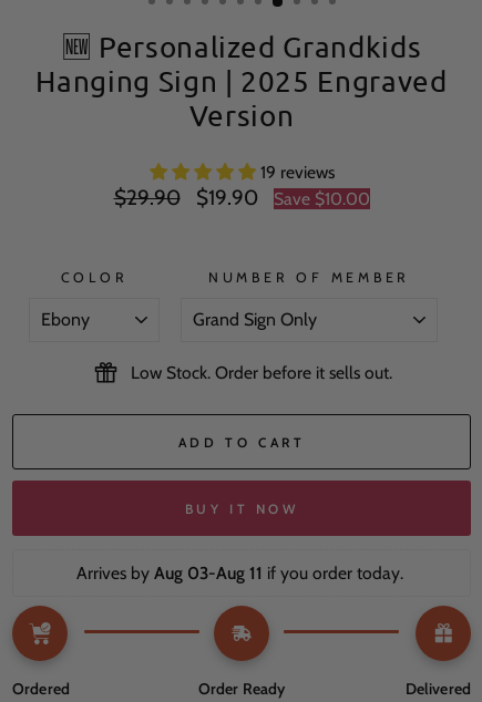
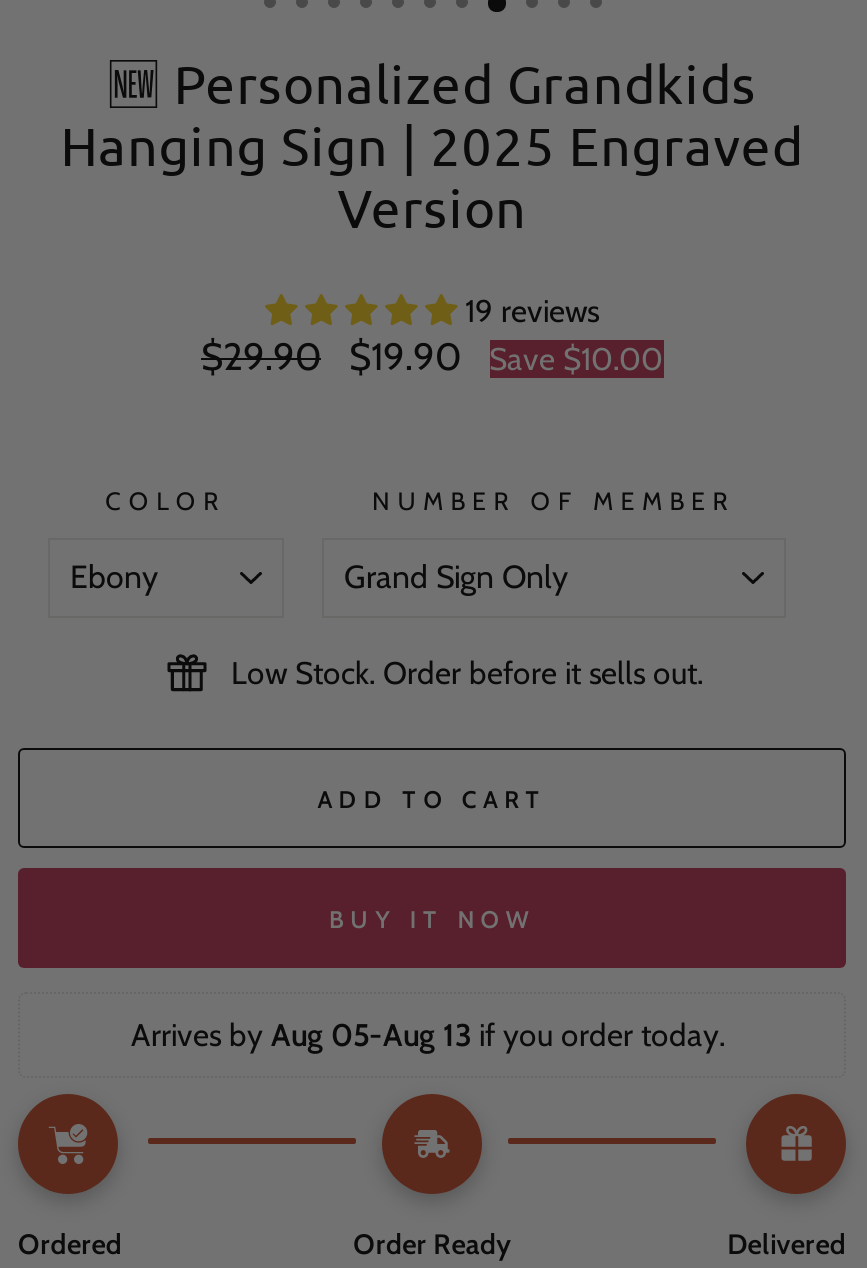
[76,563,407,584] Arrives by Aug 03-Aug 11 if you order today. -> [131,1016,733,1054] Arrives by Aug 05-Aug 13 if you order today.

